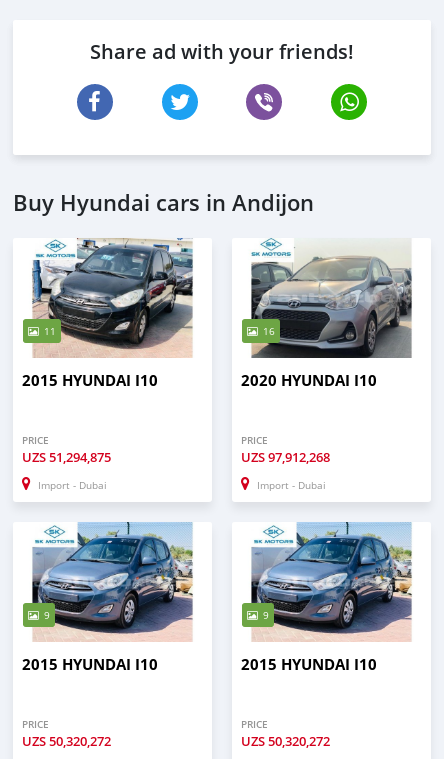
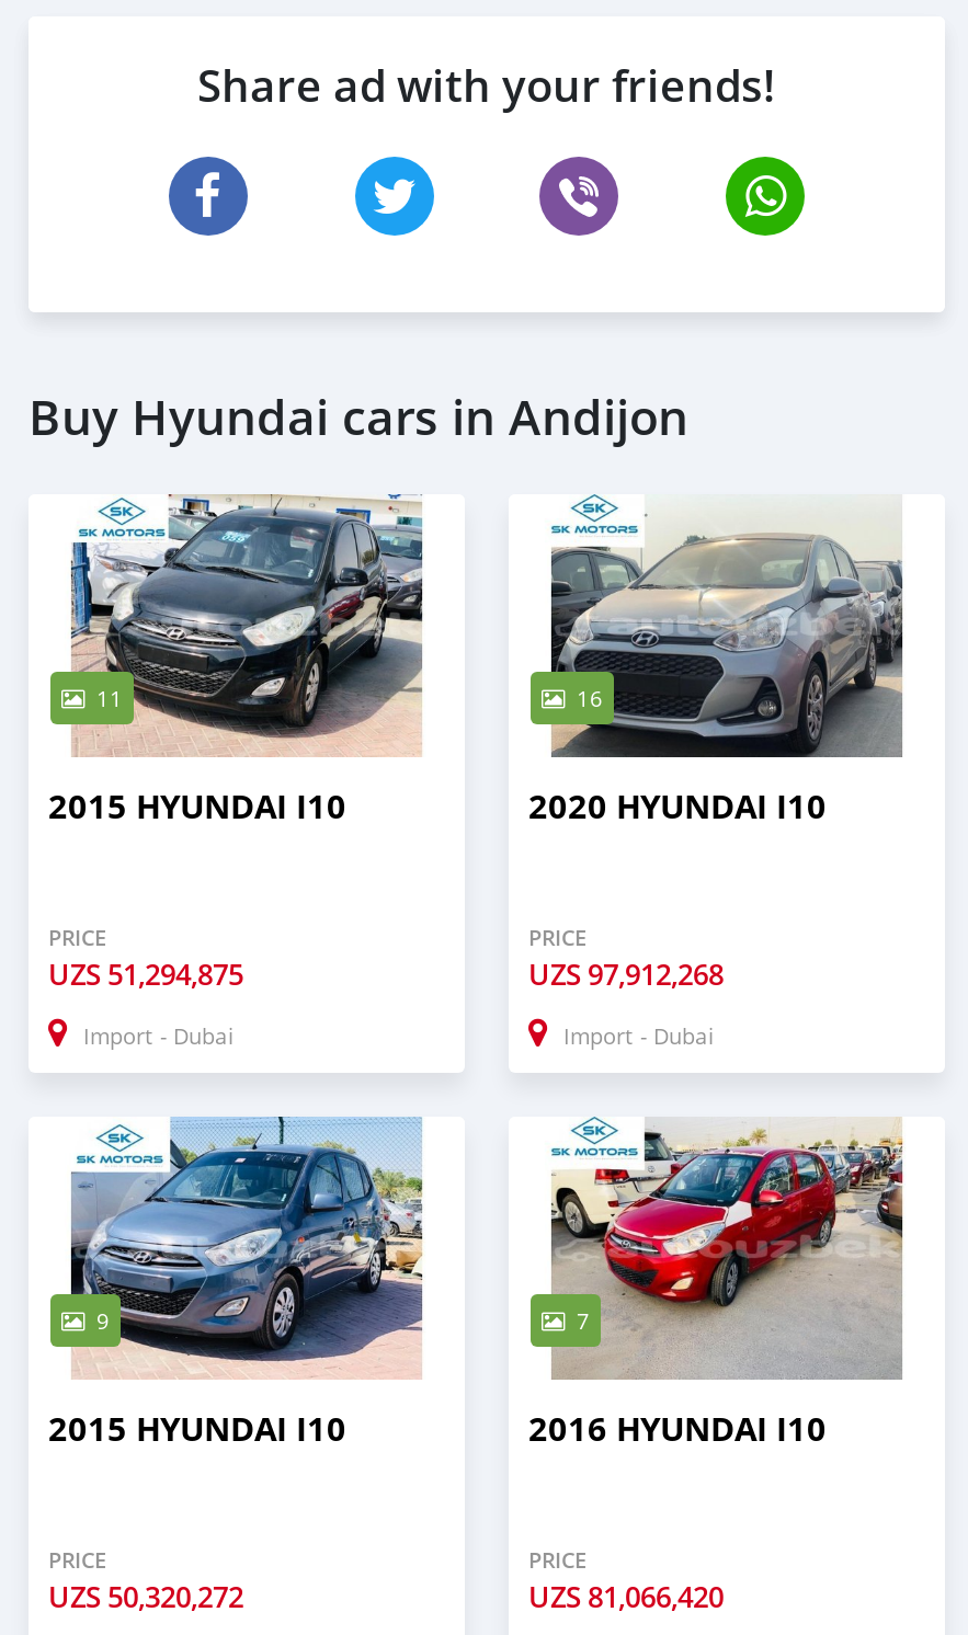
[251,521,412,641] [image] | 9 -> [550,1117,903,1380] [image] | 7
[241,654,377,675] 2015 HYUNDAI I10 -> [528,1406,827,1452] 2016 HYUNDAI I10
[241,732,330,750] UZS 50,320,272 -> [528,1577,724,1617] UZS 81,066,420

